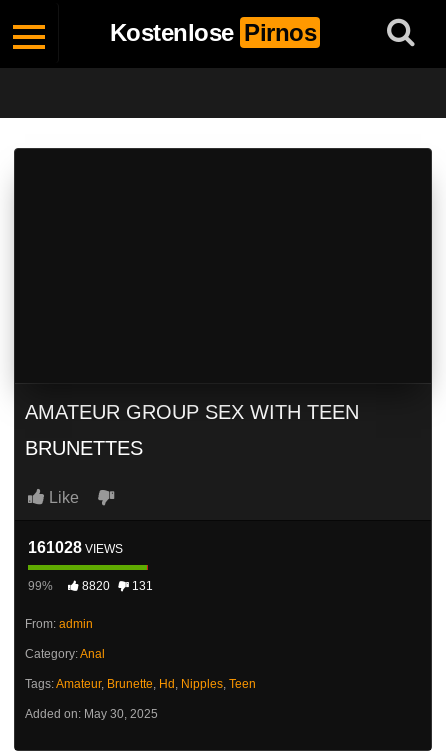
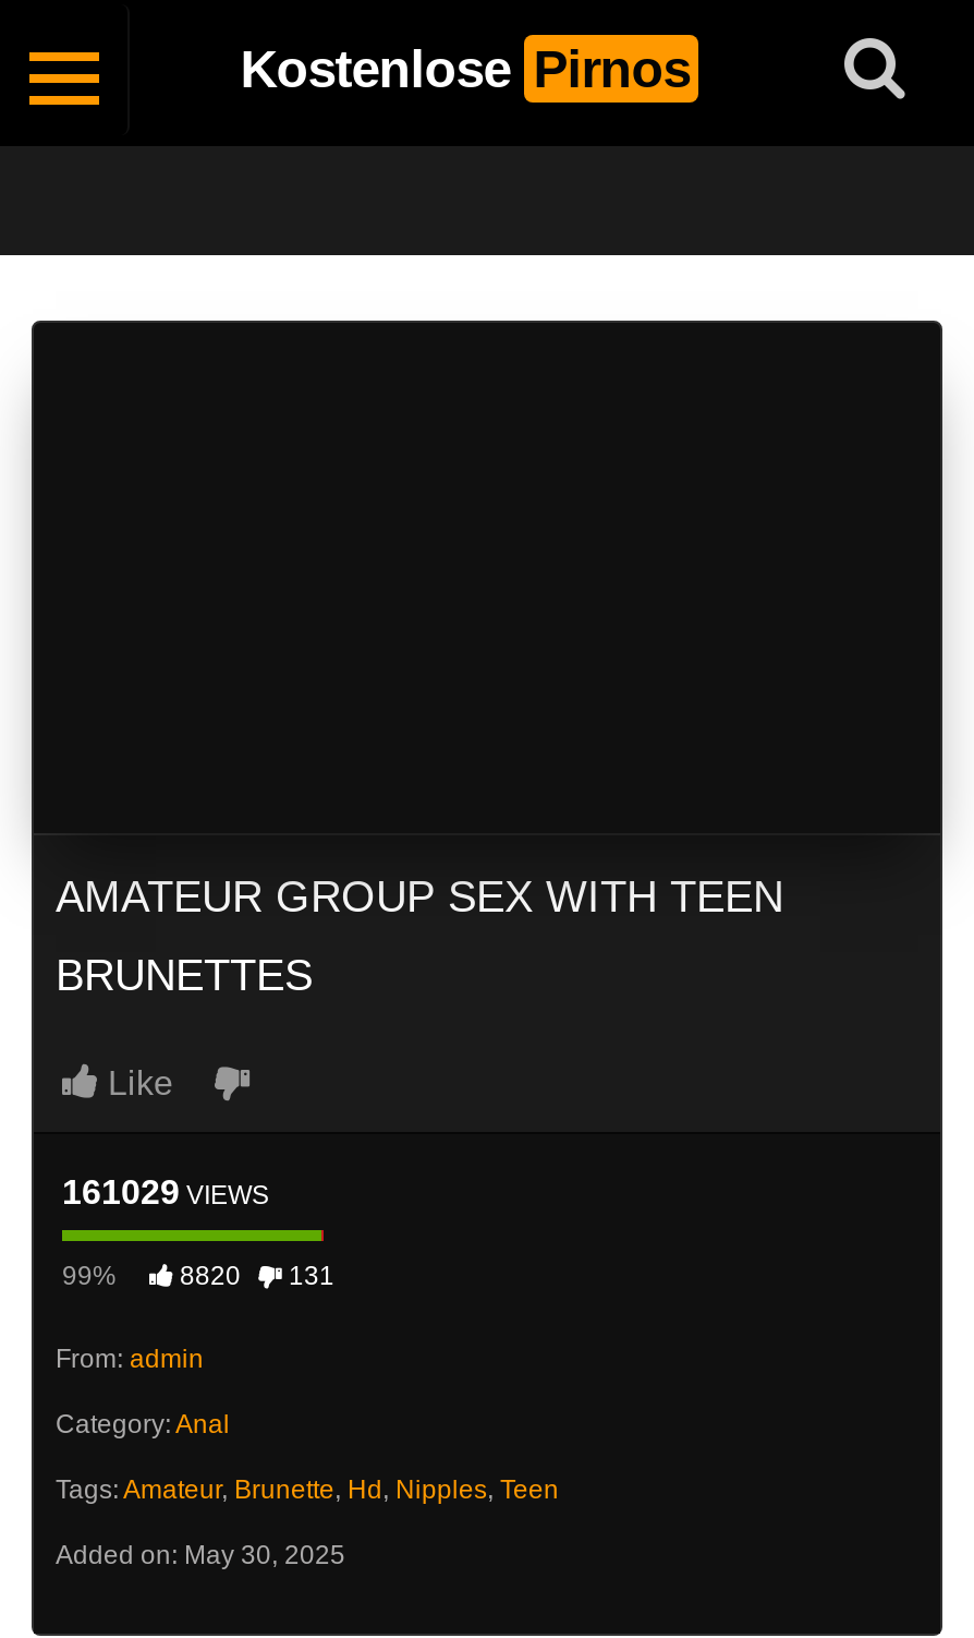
[28,539,123,556] 161028 VIEWS -> [62,1173,269,1211] 161029 VIEWS

